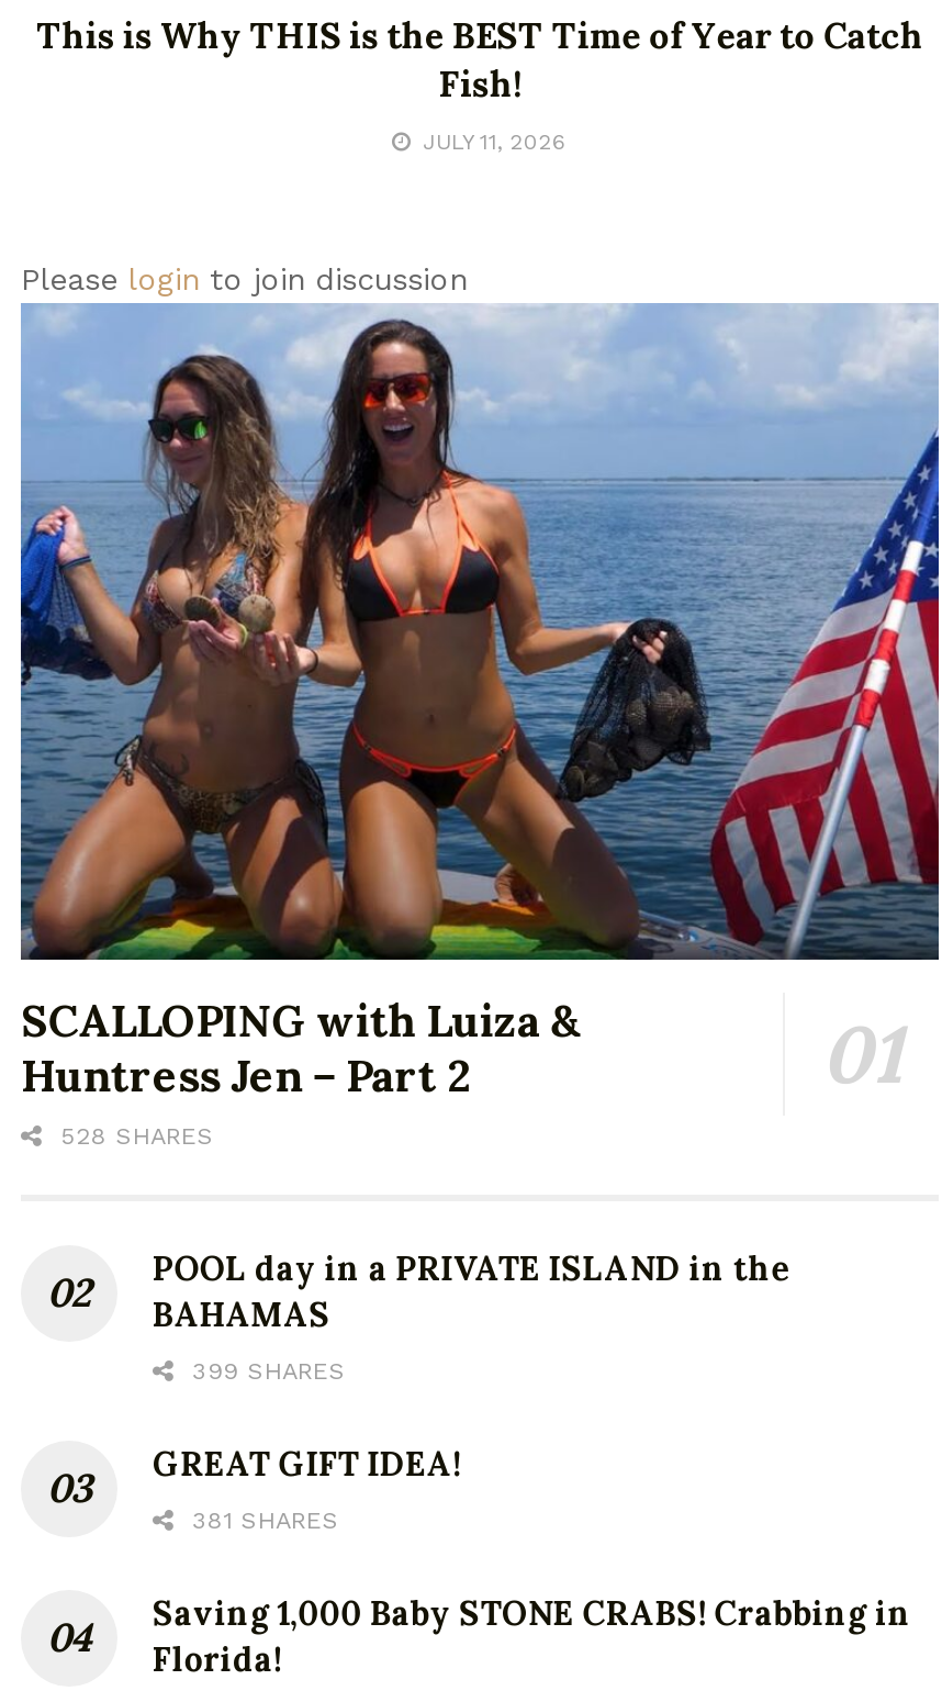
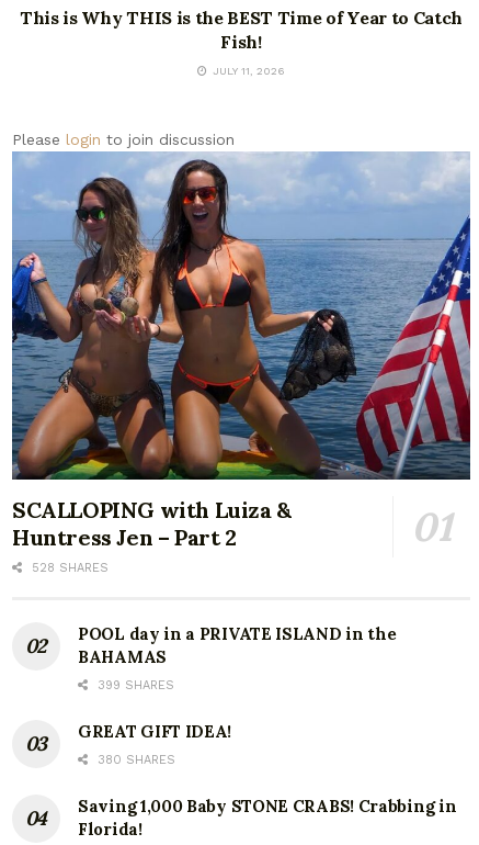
[183,1507,339,1536] 381 SHARES -> [93,753,175,767] 380 SHARES

